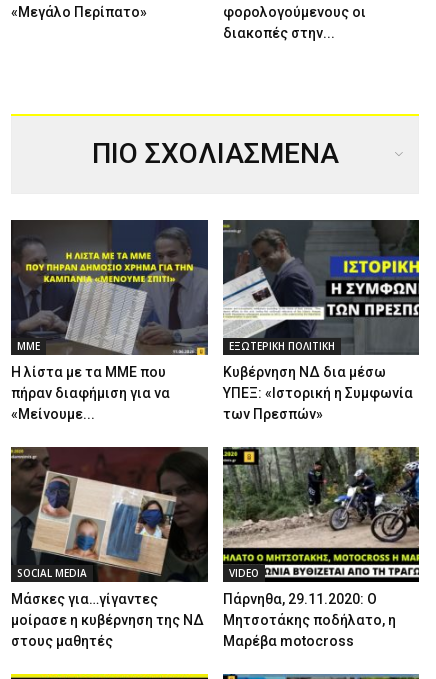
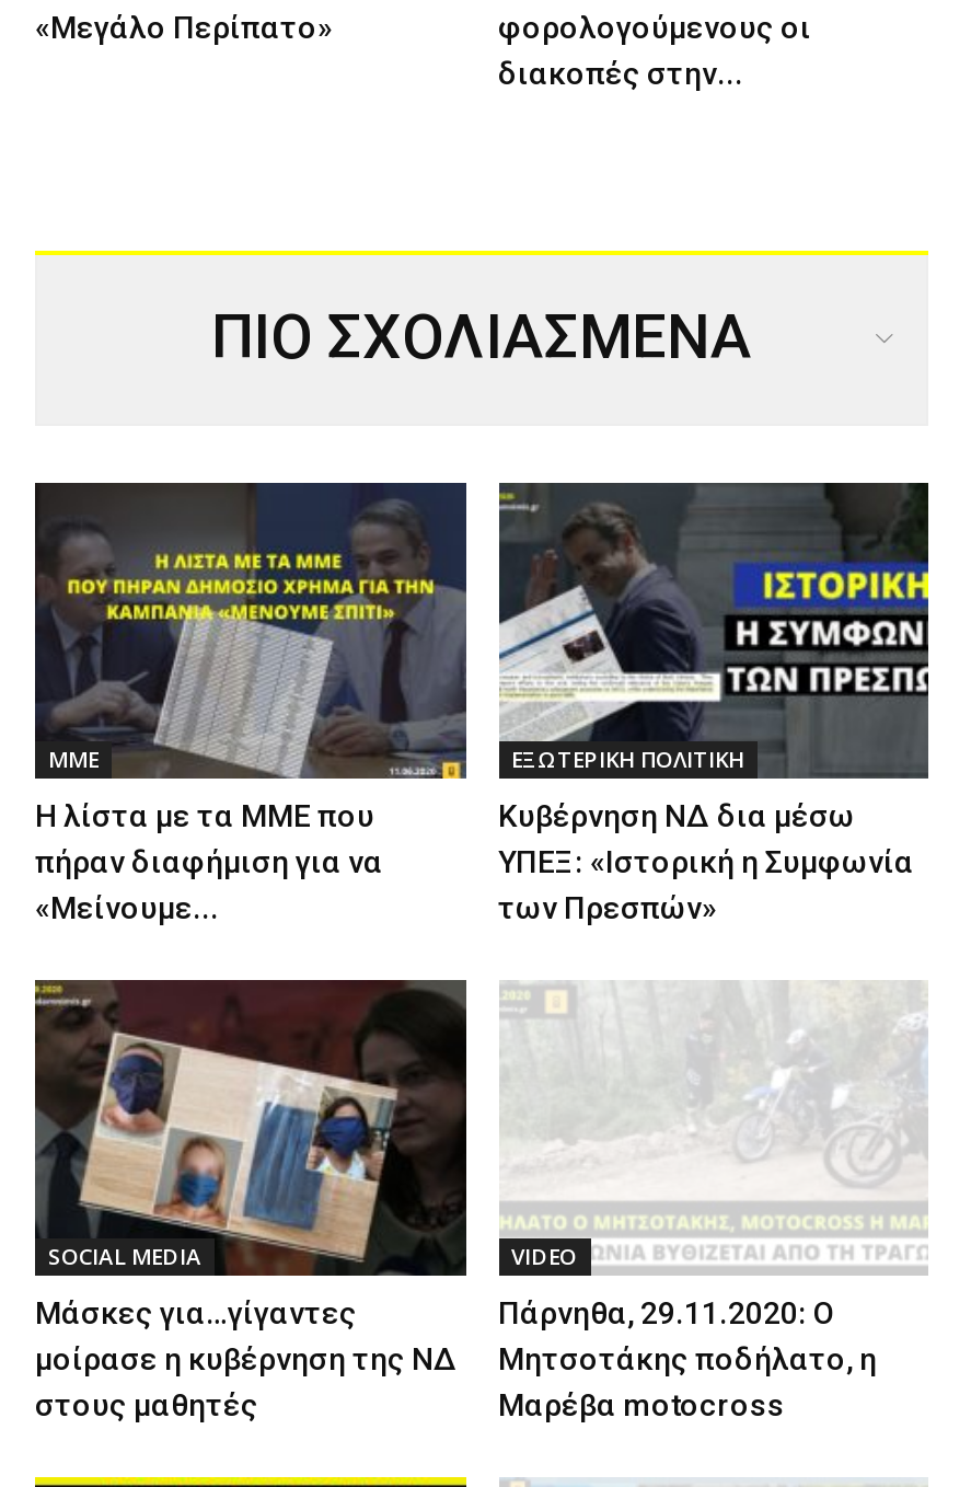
[222,446,420,583] [image] -> [499,979,928,1277] [image]

